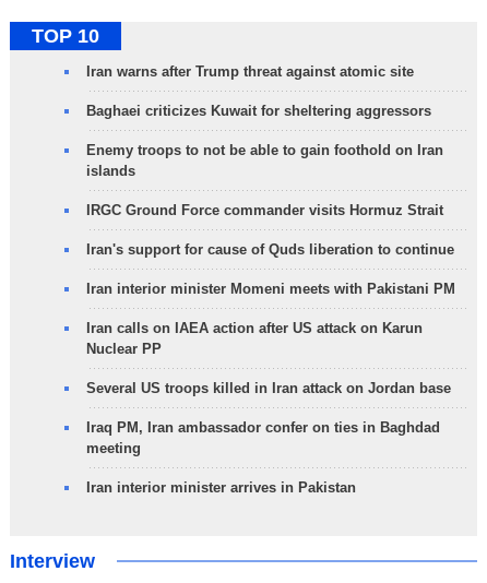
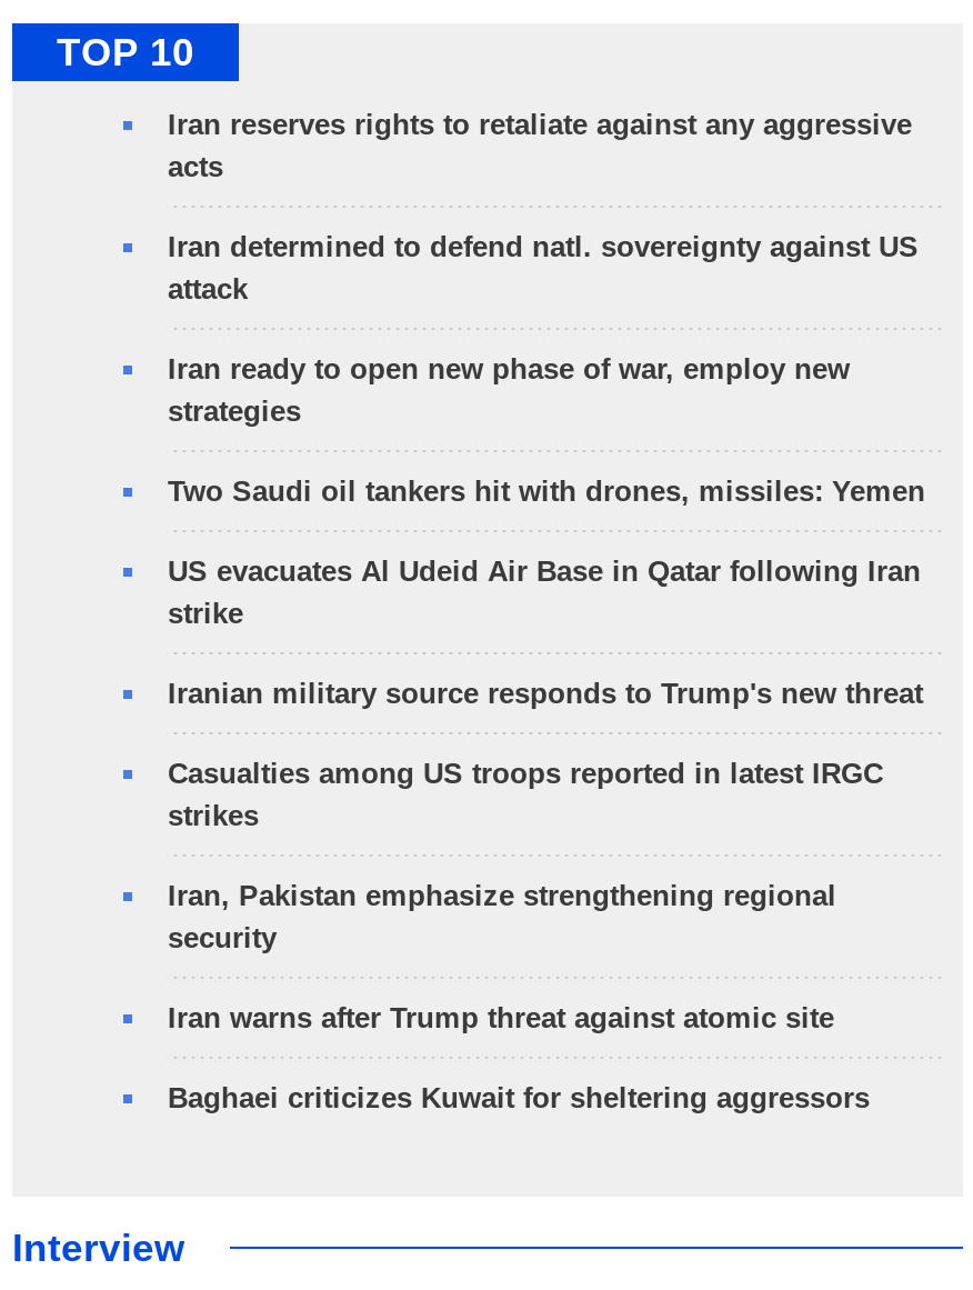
none -> [168,107,925,954] Iran reserves rights to retaliate against any aggressive | acts | Iran determined to defend natl. sovereignty against US | attack | Iran ready to open new phase of war, employ new | strategies | Two Saudi oil tankers hit with drones, missiles: Yemen | US evacuates Al Udeid Air Base in Qatar following Iran | strike | Iranian military source responds to Trump's new threat | Casualties among US troops reported in latest IRGC | strikes | Iran, Pakistan emphasize strengthening regional | security
moved [86,64,431,119] -> [168,1001,870,1114]: Iran warns after Trump threat against atomic site | Baghaei criticizes Kuwait for sheltering aggressors
[86,142,455,496] Enemy troops to not be able to gain foothold on Iran | islands | IRGC Ground Force commander visits Hormuz Strait | Iran's support for cause of Quds liberation to continue | Iran interior minister Momeni meets with Pakistani PM | Iran calls on IAEA action after US attack on Karun | Nuclear PP | Several US troops killed in Iran attack on Jordan base | Iraq PM, Iran ambassador confer on ties in Baghdad | meeting | Iran interior minister arrives in Pakistan -> none

